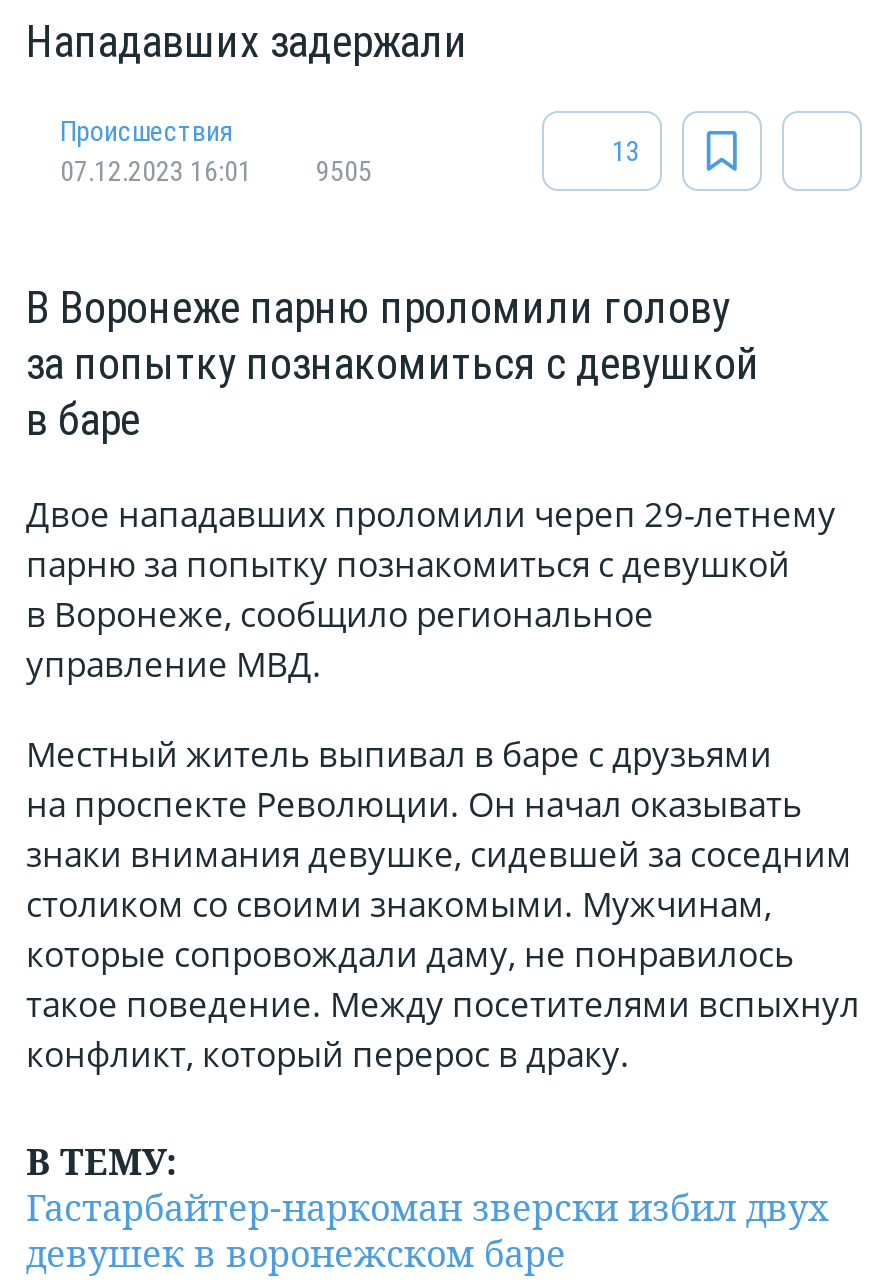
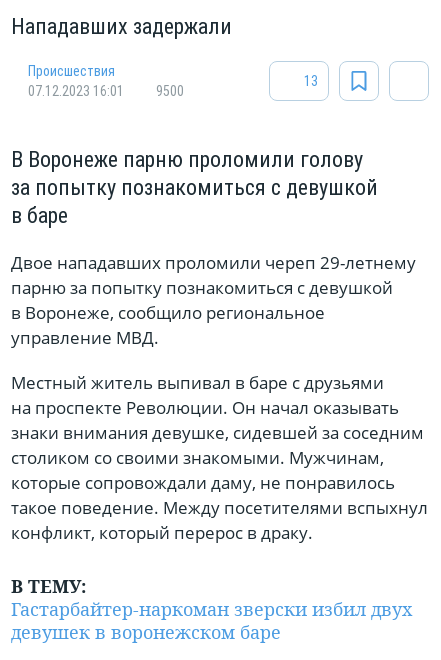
[60,156,372,188] 07.12.2023 16:01 9505 -> [28,83,184,99] 07.12.2023 16:01 9500

